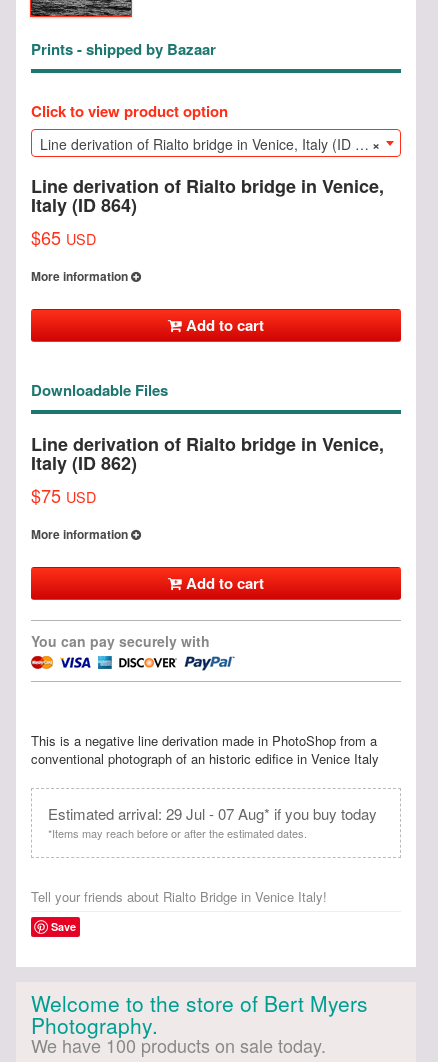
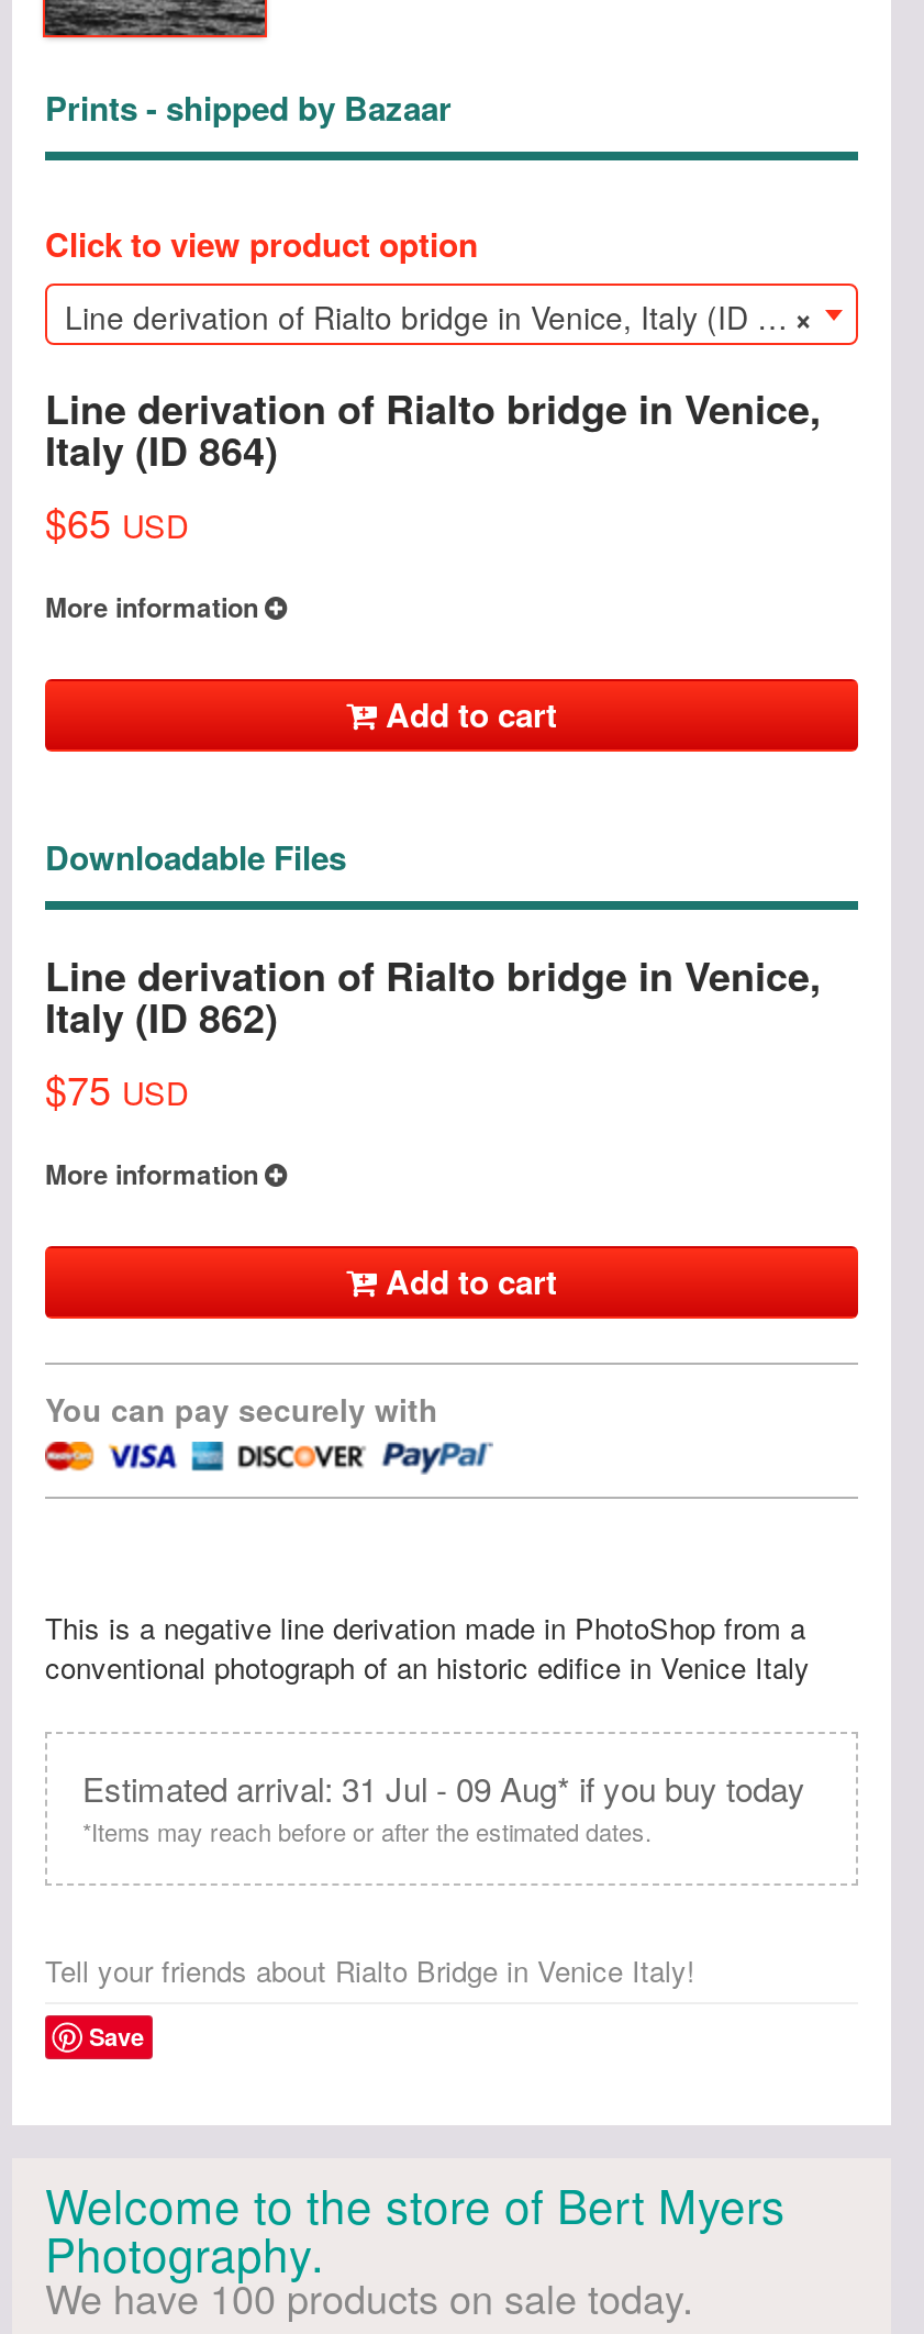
[48,803,377,824] Estimated arrival: 29 Jul - 07 Aug* if you buy today -> [82,1765,805,1811] Estimated arrival: 31 Jul - 09 Aug* if you buy today

